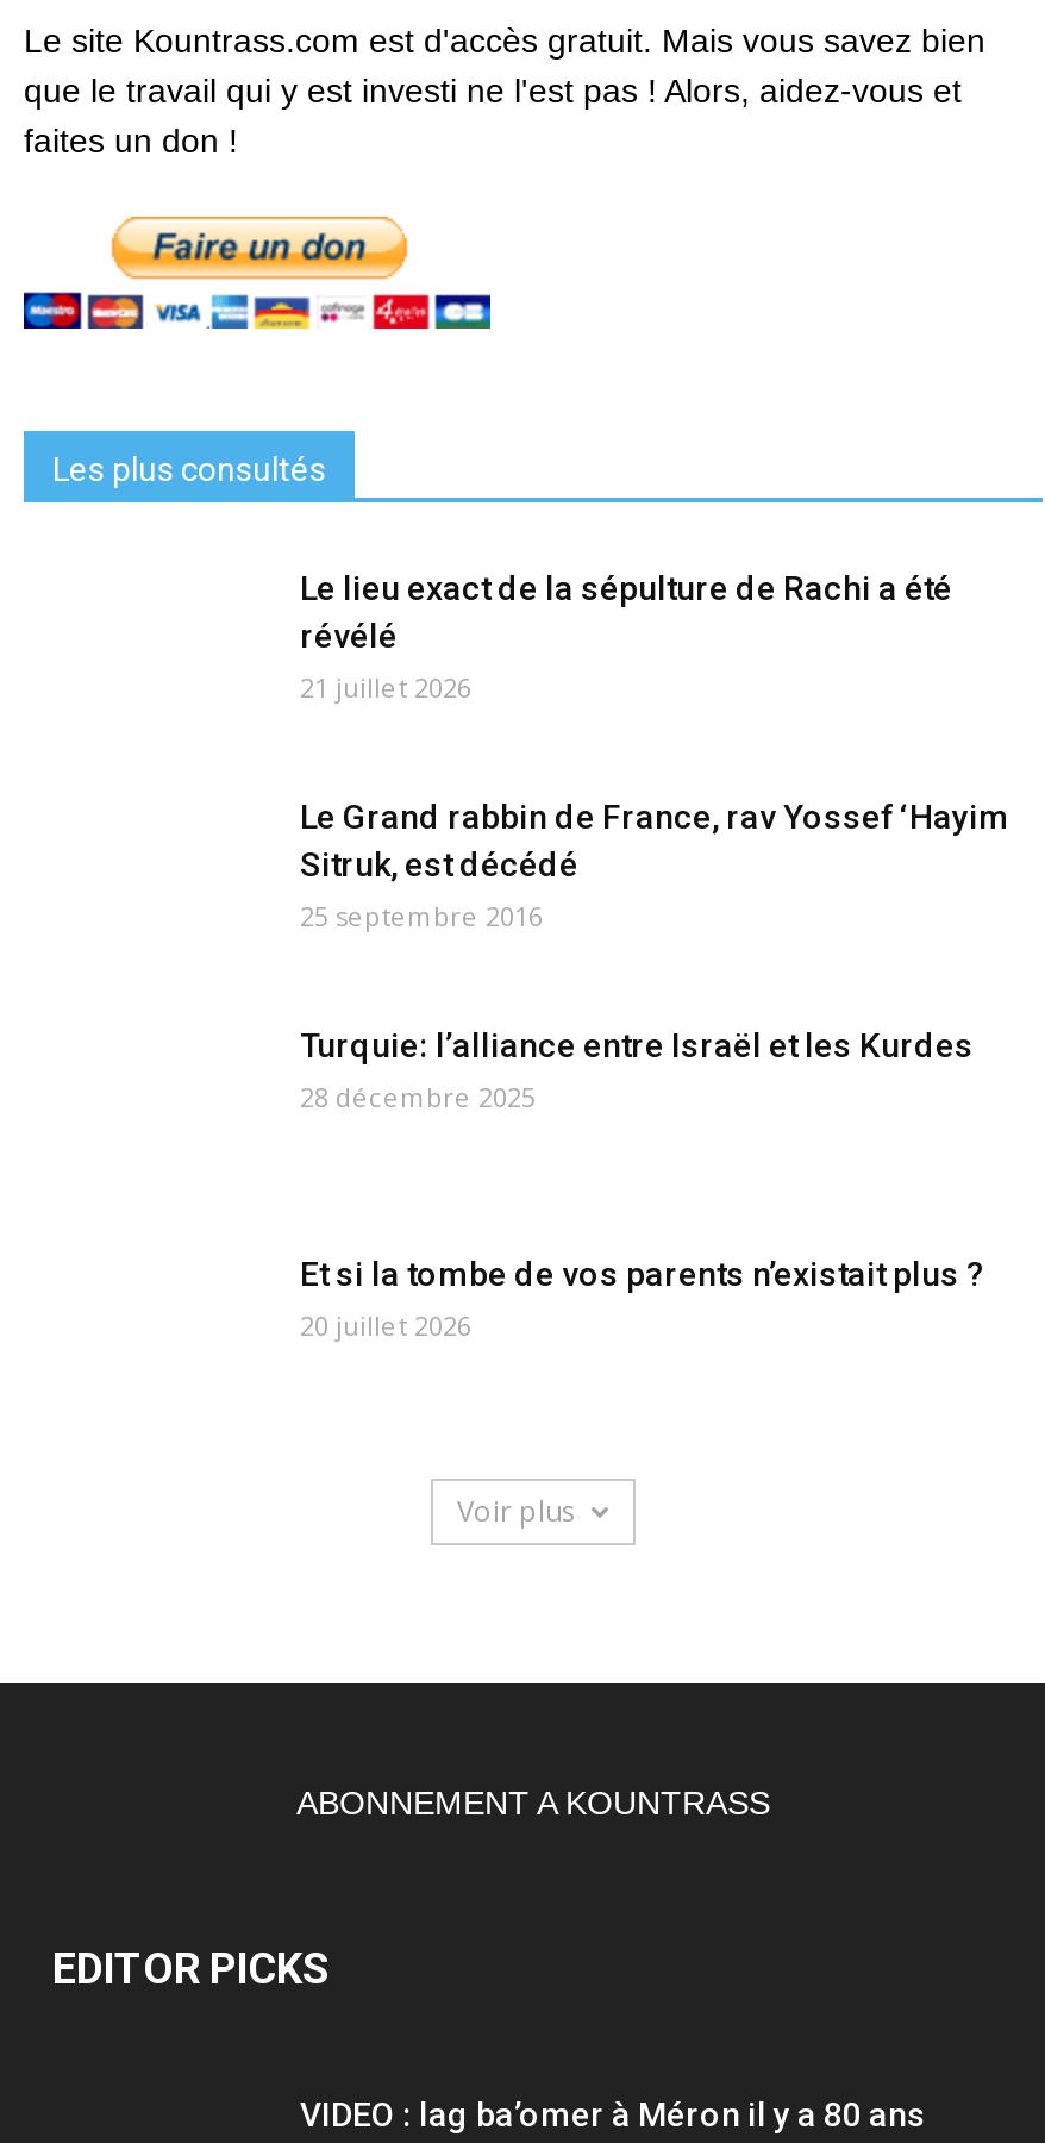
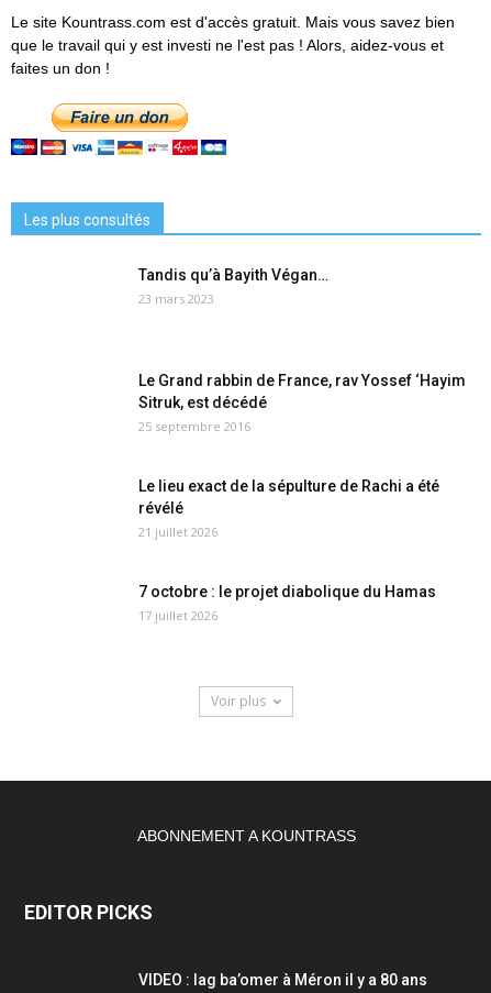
none -> [138,266,328,307] Tandis qu’à Bayith Végan… | 23 mars 2023
moved [300,569,952,705] -> [138,477,439,540]: Le lieu exact de la sépulture de Rachi a été | révélé | 21 juillet 2026
[300,1026,974,1115] Turquie: l’alliance entre Israël et les Kurdes | 28 décembre 2025 -> none
[300,1255,985,1343] Et si la tombe de vos parents n’existait plus ? | 20 juillet 2026 -> [138,583,436,624] 7 octobre : le projet diabolique du Hamas | 17 juillet 2026

